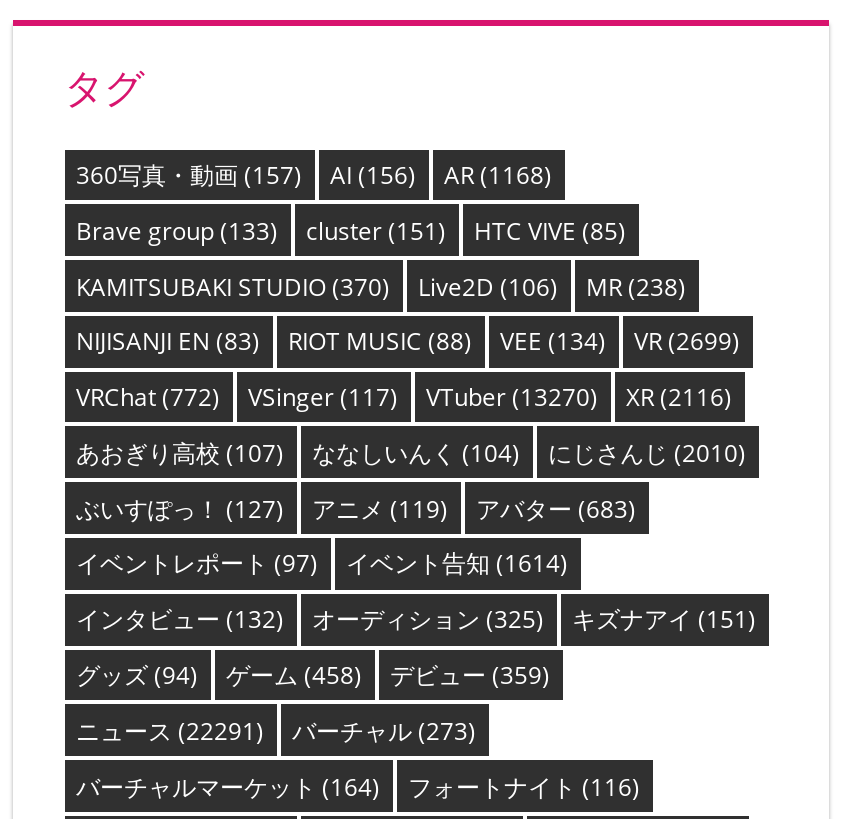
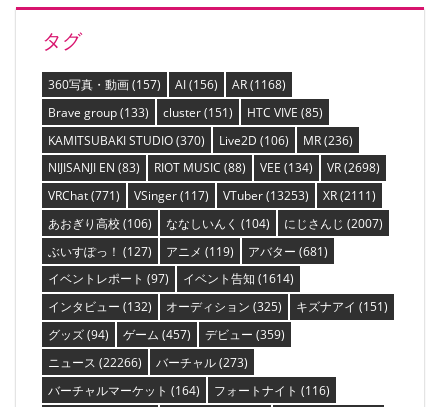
[76,269,686,303] KAMITSUBAKI STUDIO (370) Live2D (106) MR (238) -> [47,131,352,148] KAMITSUBAKI STUDIO (370) Live2D (106) MR (236)
[76,325,740,359] NIJISANJI EN (83) RIOT MUSIC (88) VEE (134) VR (2699) -> [47,159,379,176] NIJISANJI EN (83) RIOT MUSIC (88) VEE (134) VR (2698)
[76,380,220,414] VRChat (772) -> [47,187,119,204] VRChat (771)
[426,380,598,414] VTuber (13270) -> [222,187,308,204] VTuber (13253)
[626,380,732,414] XR (2116) -> [322,187,375,204] XR (2111)
[76,436,284,470] あおぎり高校(107) -> [47,215,151,232] あおぎり高校(106)
[548,436,746,470] にじさんじ(2010) -> [283,215,382,232] にじさんじ(2007)
[76,491,636,525] ぶいすぽっ！(127) アニメ(119) アバター(683) -> [47,243,327,260] ぶいすぽっ！(127) アニメ(119) アバター(681)
[76,658,550,692] グッズ(94) ゲーム(458) デビュー(359) -> [47,326,284,343] グッズ(94) ゲーム(457) デビュー(359)
[76,714,476,748] ニュース(22291) バーチャル(273) -> [47,354,247,371] ニュース(22266) バーチャル(273)

